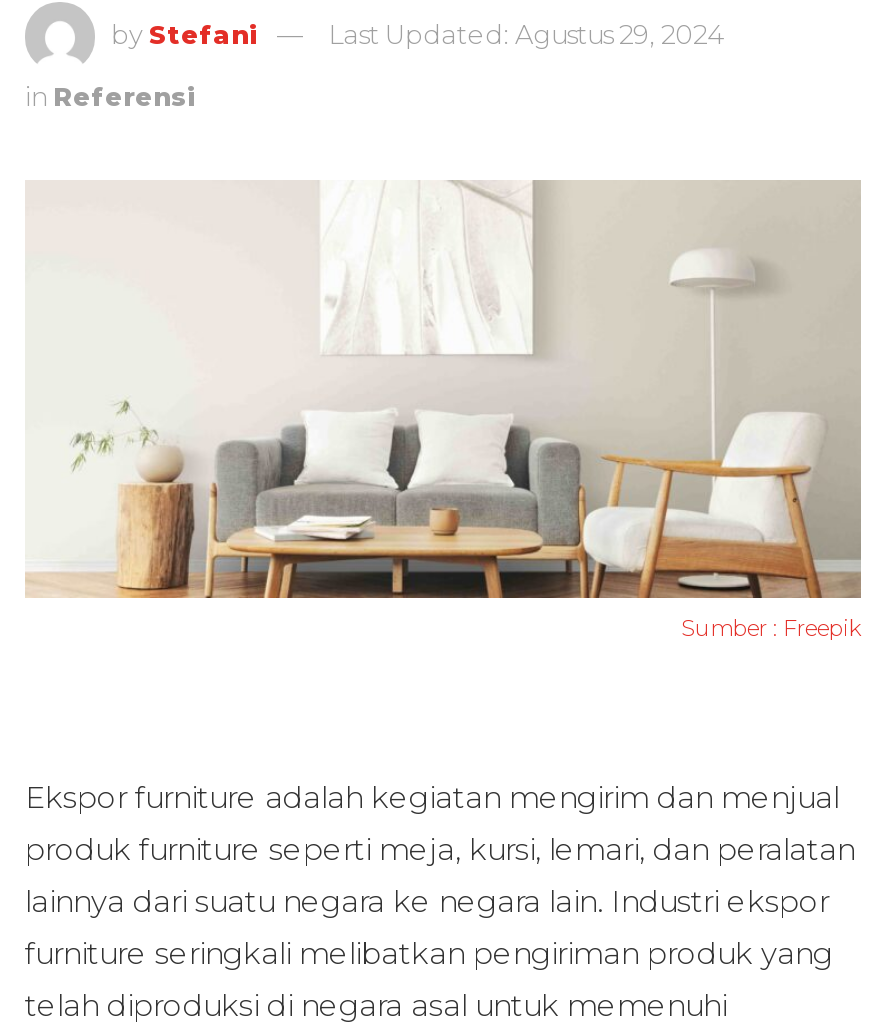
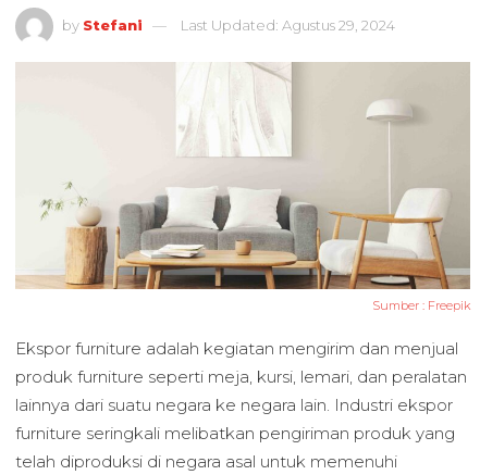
[25,81,197,113] in Referensi -> none

